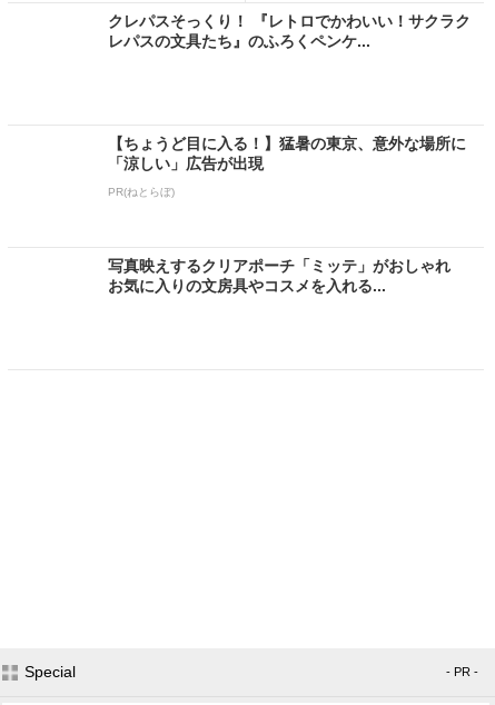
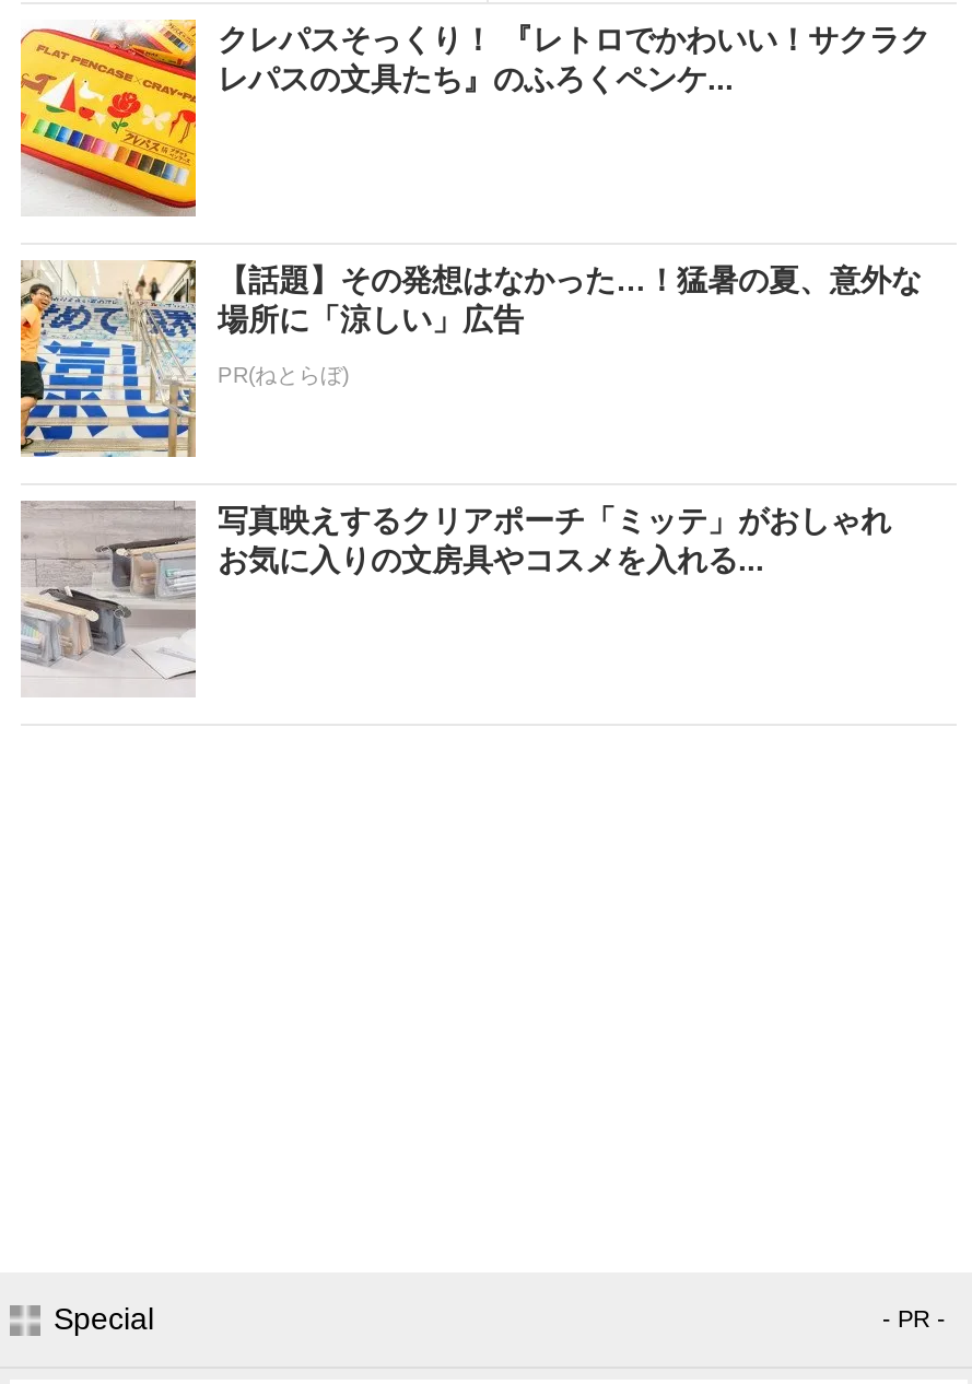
none -> [19,17,198,219] [image]
none -> [19,258,198,459] [image]
[108,134,466,172] 【ちょうど目に入る！】猛暑の東京、意外な場所に | 「涼しい」広告が出現 -> [218,262,922,336] 【話題】その発想はなかった…！猛暑の夏、意外な | 場所に「涼しい」広告
none -> [19,499,198,697] [image]

